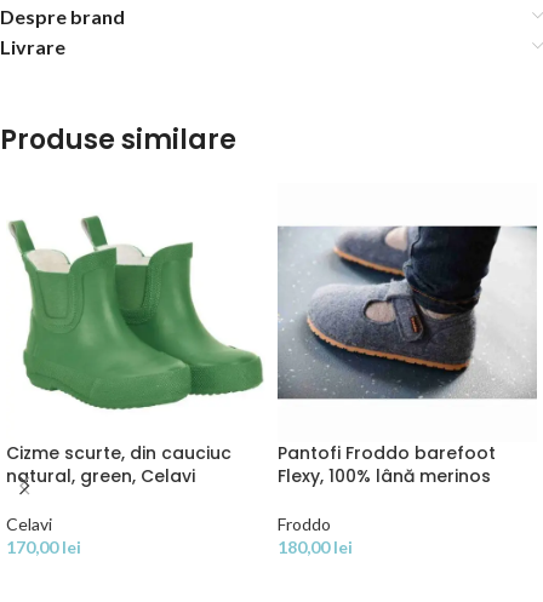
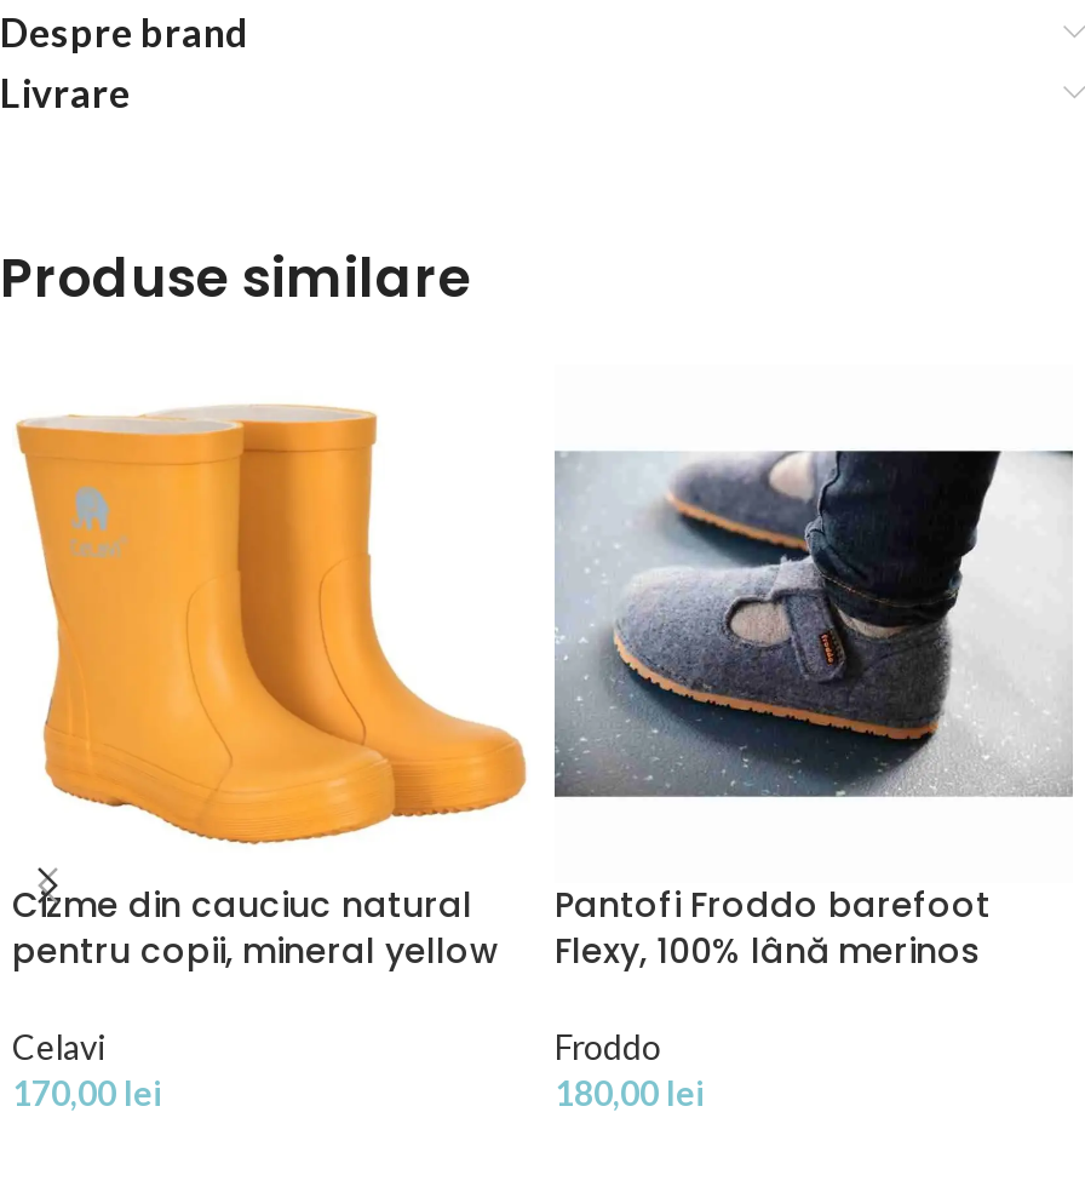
[6,202,263,488] [image] | Cizme scurte, din cauciuc | natural, green, Celavi -> [12,402,528,976] [image] | Cizme din cauciuc natural | pentru copii, mineral yellow

